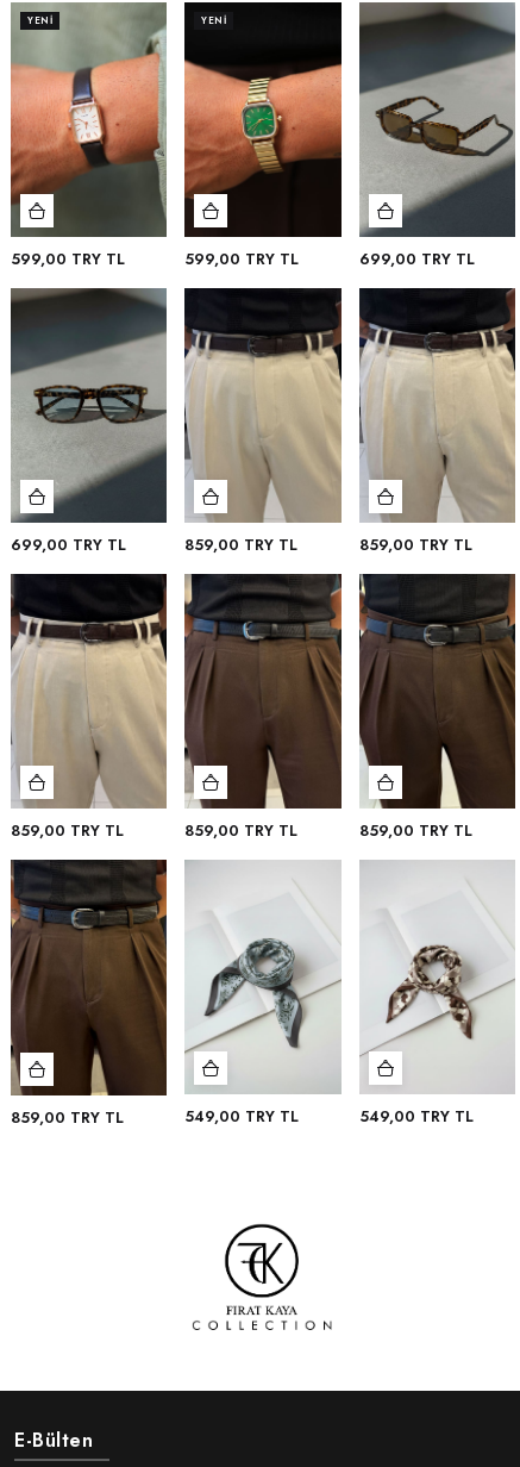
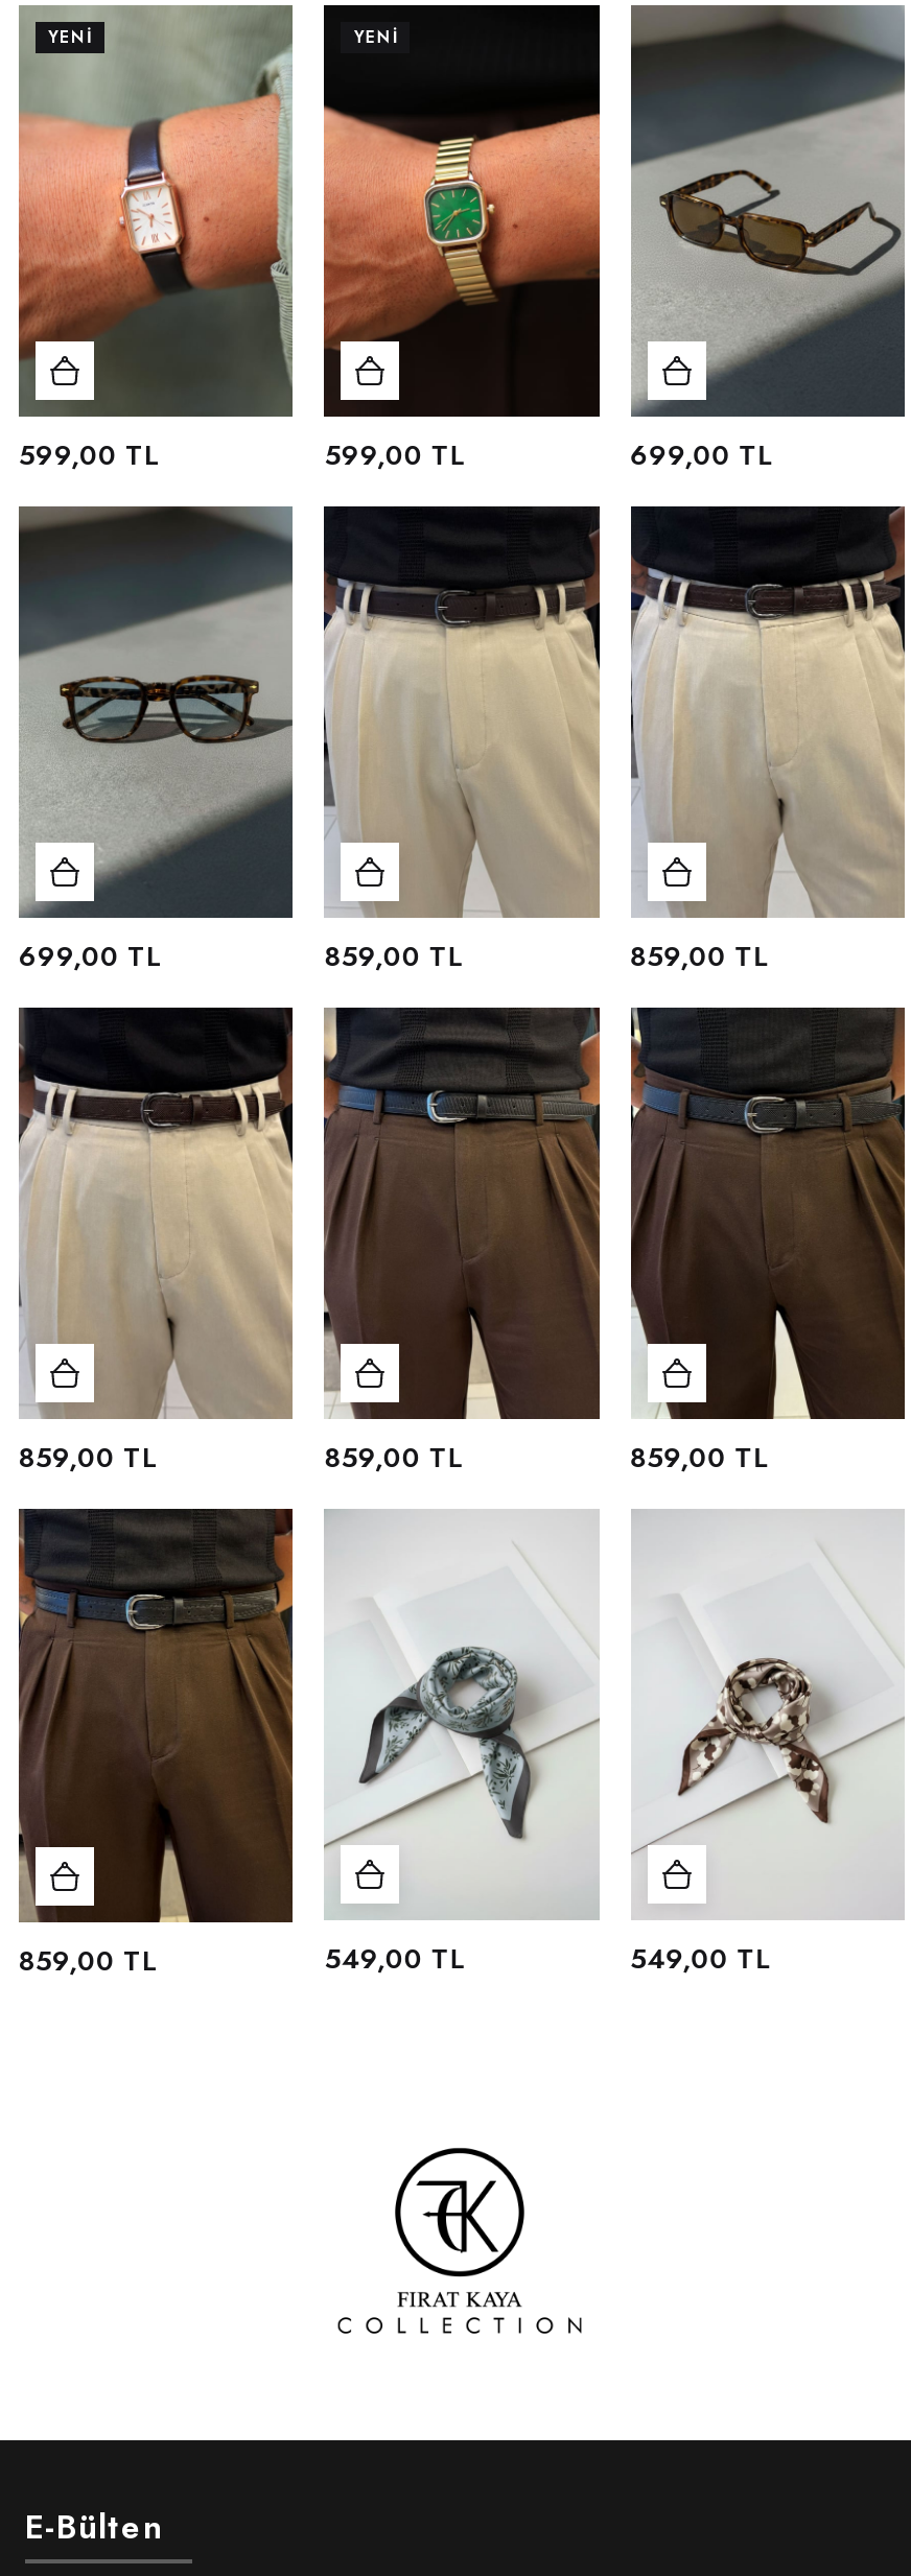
[11,248,125,270] 599,00 TRY TL -> [19,435,159,475] 599,00 TL
[185,248,474,270] 599,00 TRY TL | 699,00 TRY TL -> [324,435,772,475] 599,00 TL | 699,00 TL
[11,533,472,556] 699,00 TRY TL | 859,00 TRY TL | 859,00 TRY TL -> [19,936,768,977] 699,00 TL | 859,00 TL | 859,00 TL
[11,820,472,842] 859,00 TRY TL | 859,00 TRY TL | 859,00 TRY TL -> [19,1439,768,1478] 859,00 TL | 859,00 TL | 859,00 TL
[11,1105,473,1128] 859,00 TRY TL | 549,00 TRY TL | 549,00 TRY TL -> [19,1940,770,1980] 859,00 TL | 549,00 TL | 549,00 TL

